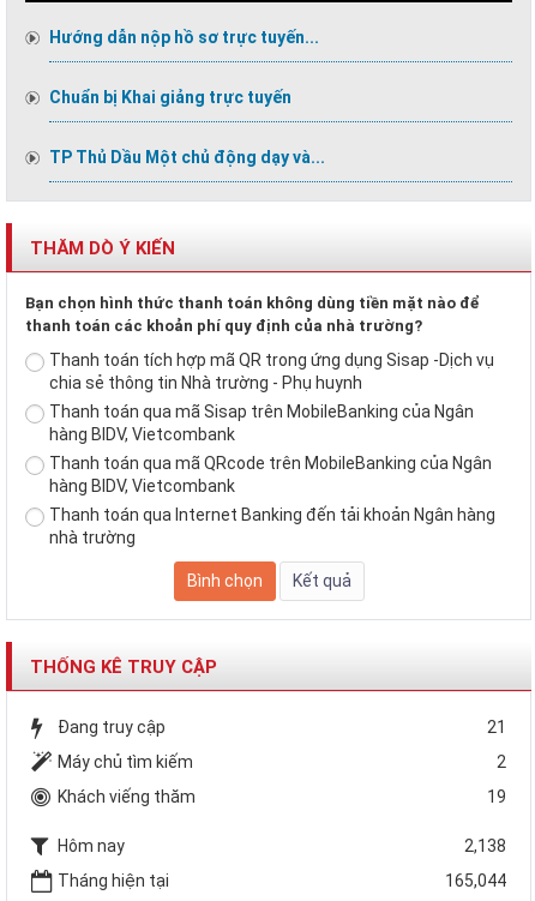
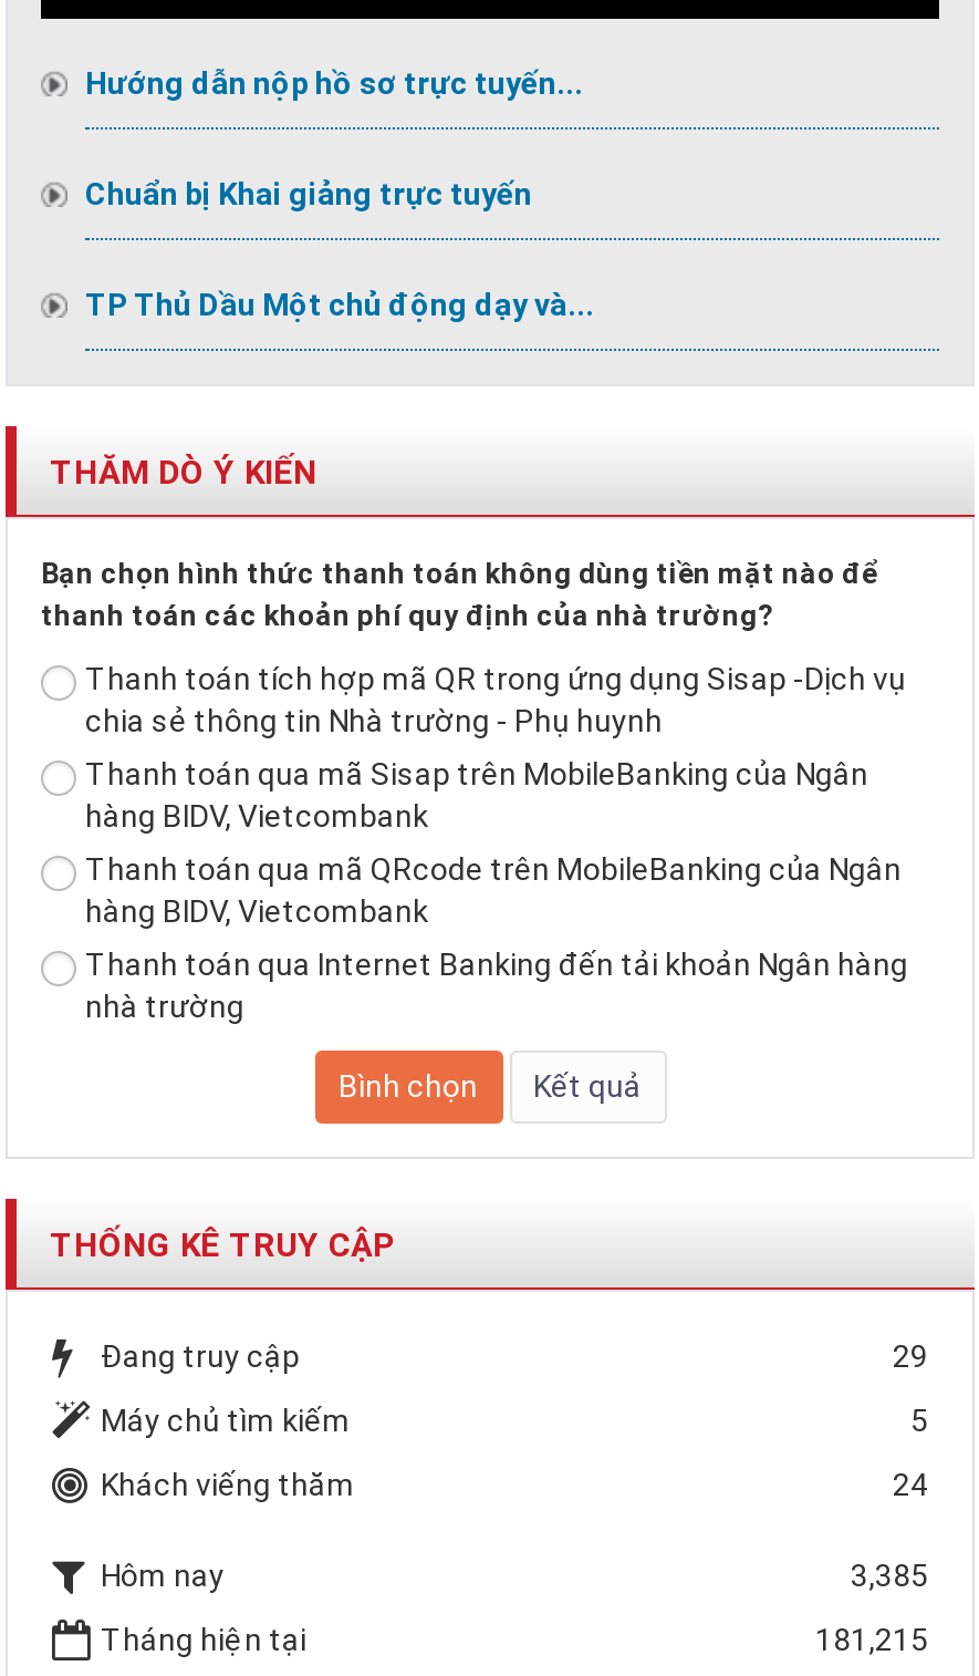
[487,717,506,737] 21 -> [893,1338,928,1374] 29
[497,752,506,771] 2 -> [910,1403,928,1438] 5
[487,787,506,806] 19 -> [893,1467,928,1502] 24
[464,836,506,855] 2,138 -> [851,1558,928,1593] 3,385
[445,871,506,890] 165,044 -> [815,1622,928,1657] 181,215

